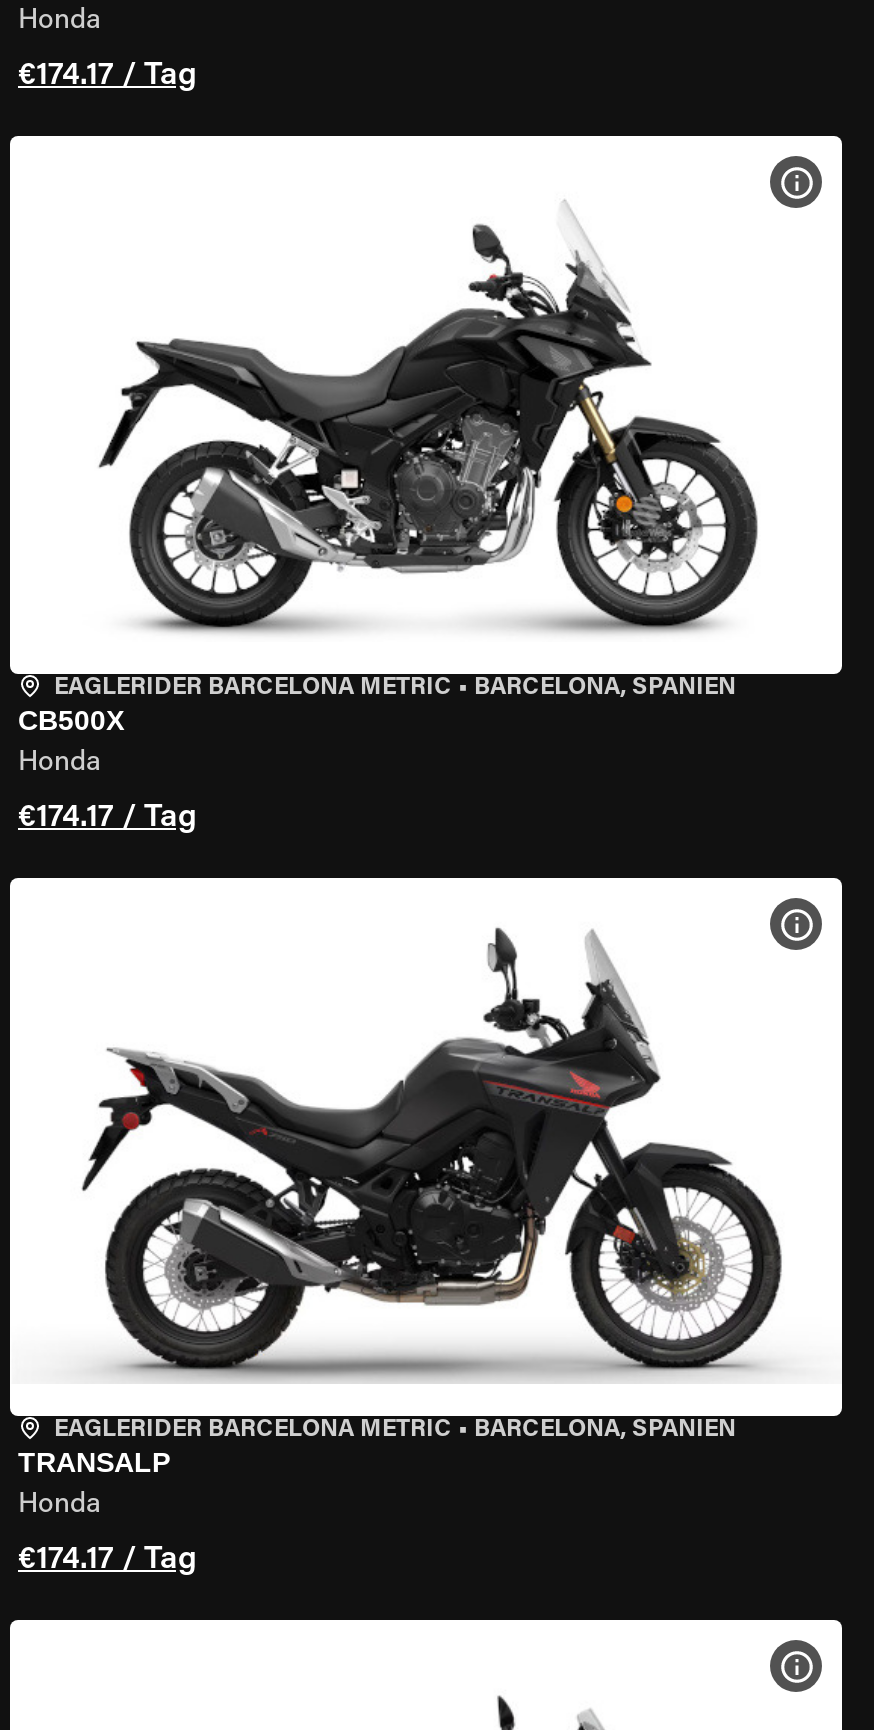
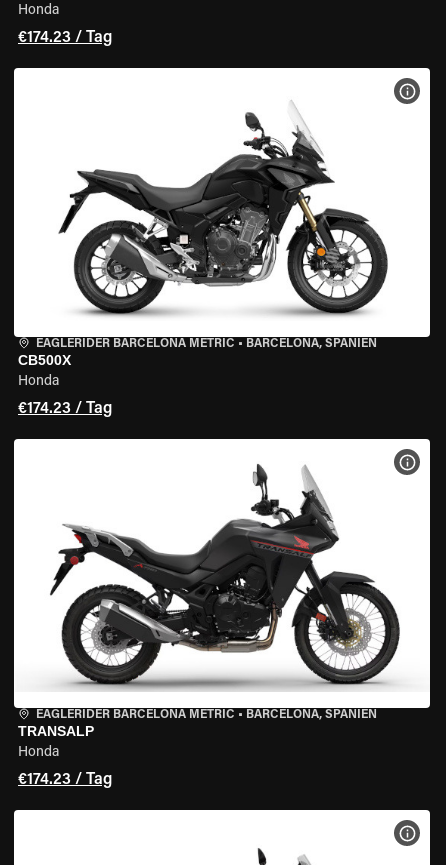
[18,60,196,92] €174.17 / Tag -> [18,30,112,46] €174.23 / Tag
[18,802,196,834] €174.17 / Tag -> [18,401,112,417] €174.23 / Tag
[18,1544,196,1576] €174.17 / Tag -> [18,772,112,788] €174.23 / Tag

